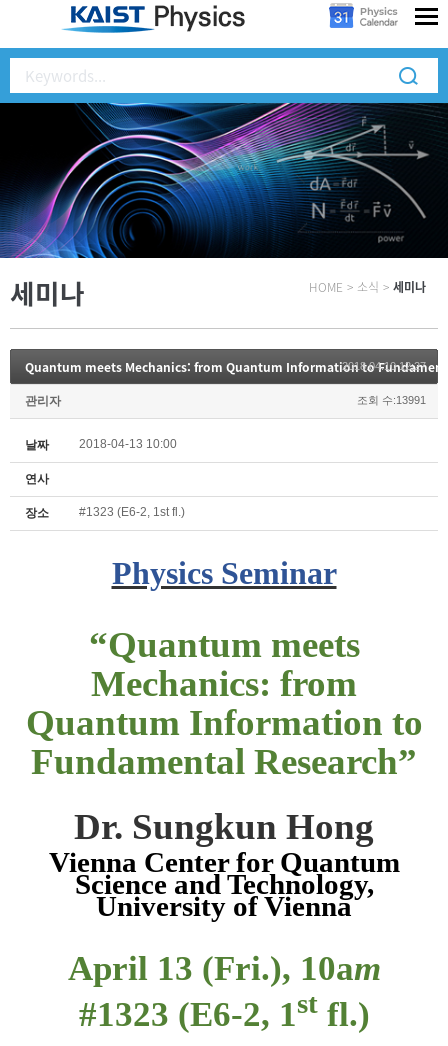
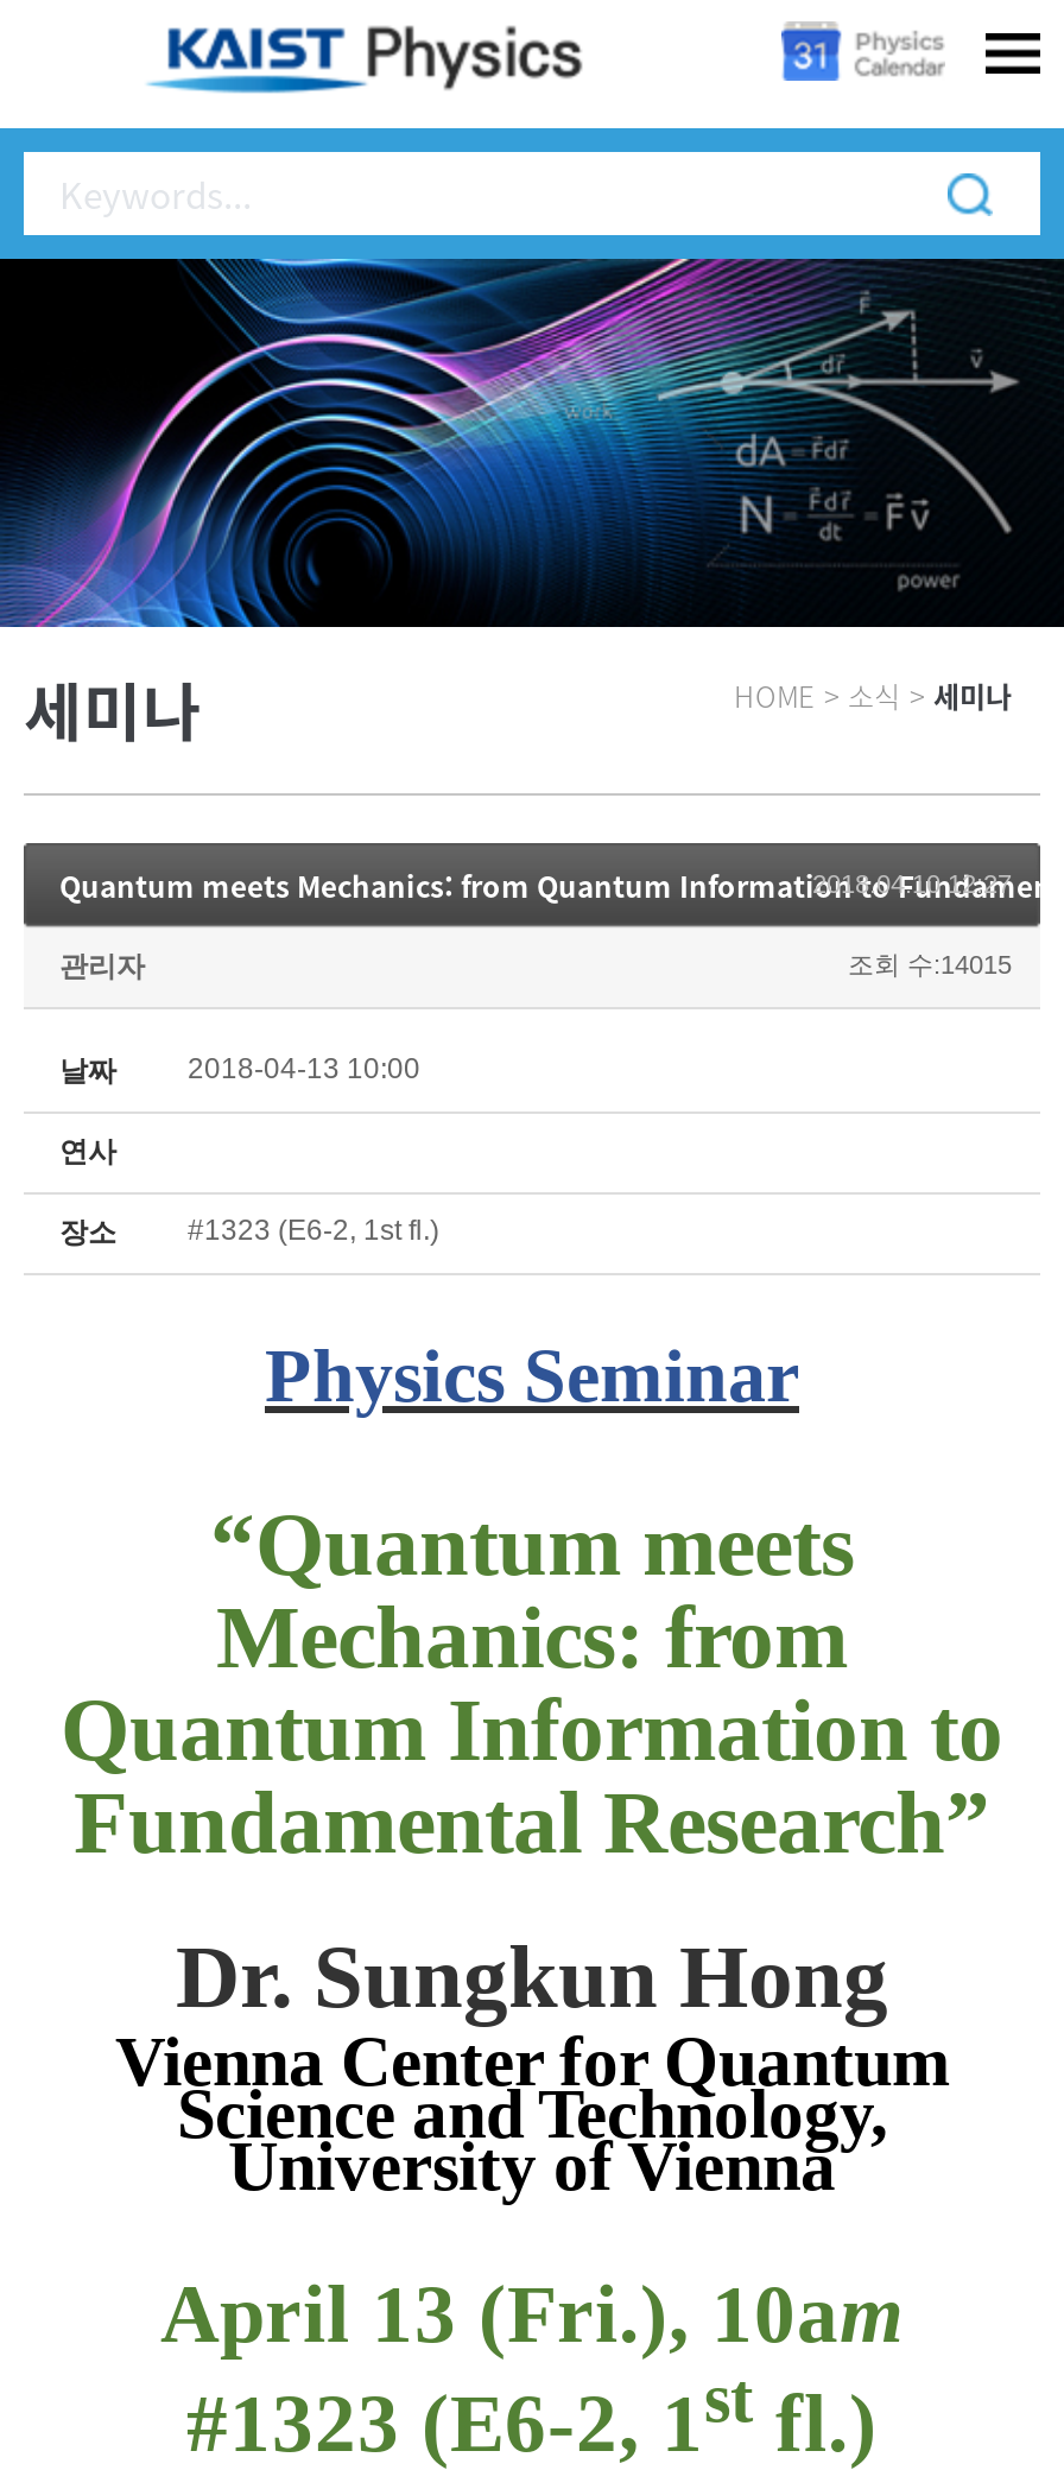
[357,394,426,406] 조회 수:13991 -> [848,950,1012,978] 조회 수:14015

